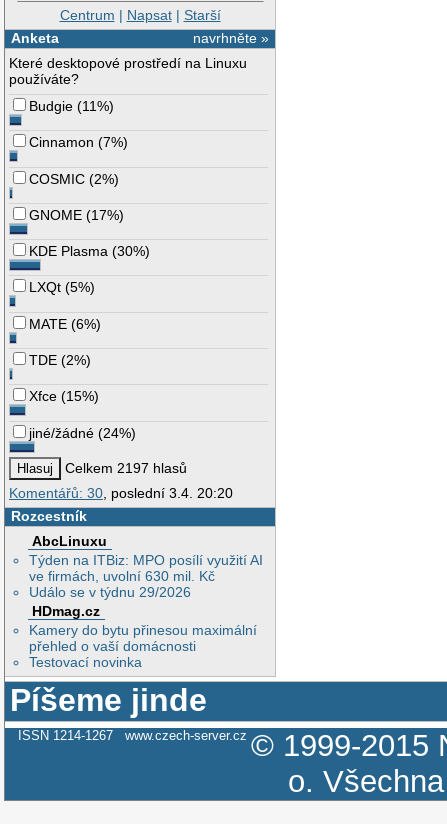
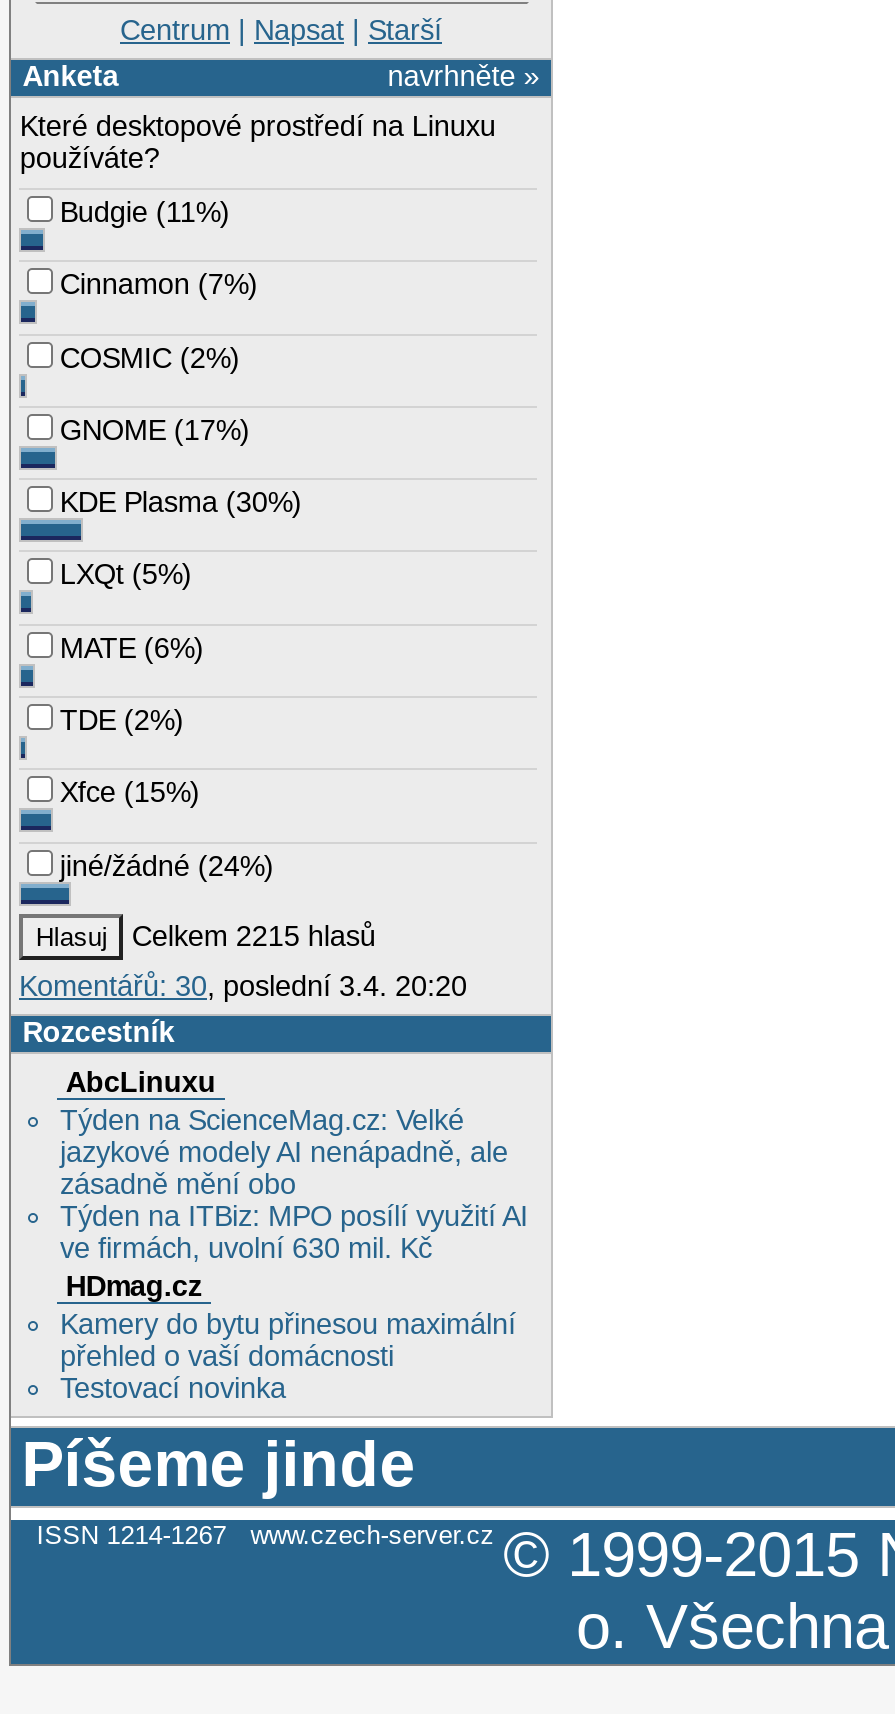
[61,460,187,476] Celkem 2197 hlasů -> [124,920,376,952] Celkem 2215 hlasů
none -> [60,1104,508,1200] Týden na ScienceMag.cz: Velké | jazykové modely AI nenápadně, ale | zásadně mění obo
moved [29,552,263,584] -> [60,1200,528,1264]: Týden na ITBiz: MPO posílí využití AI | ve firmách, uvolní 630 mil. Kč
[29,584,191,600] Událo se v týdnu 29/2026 -> none

